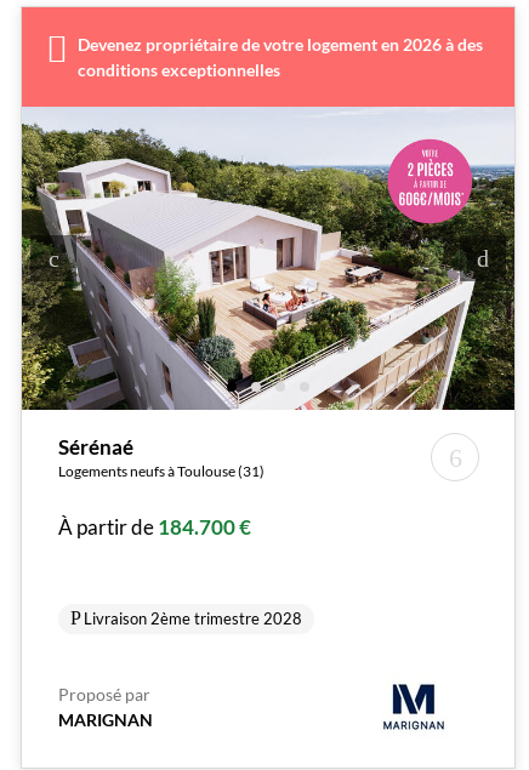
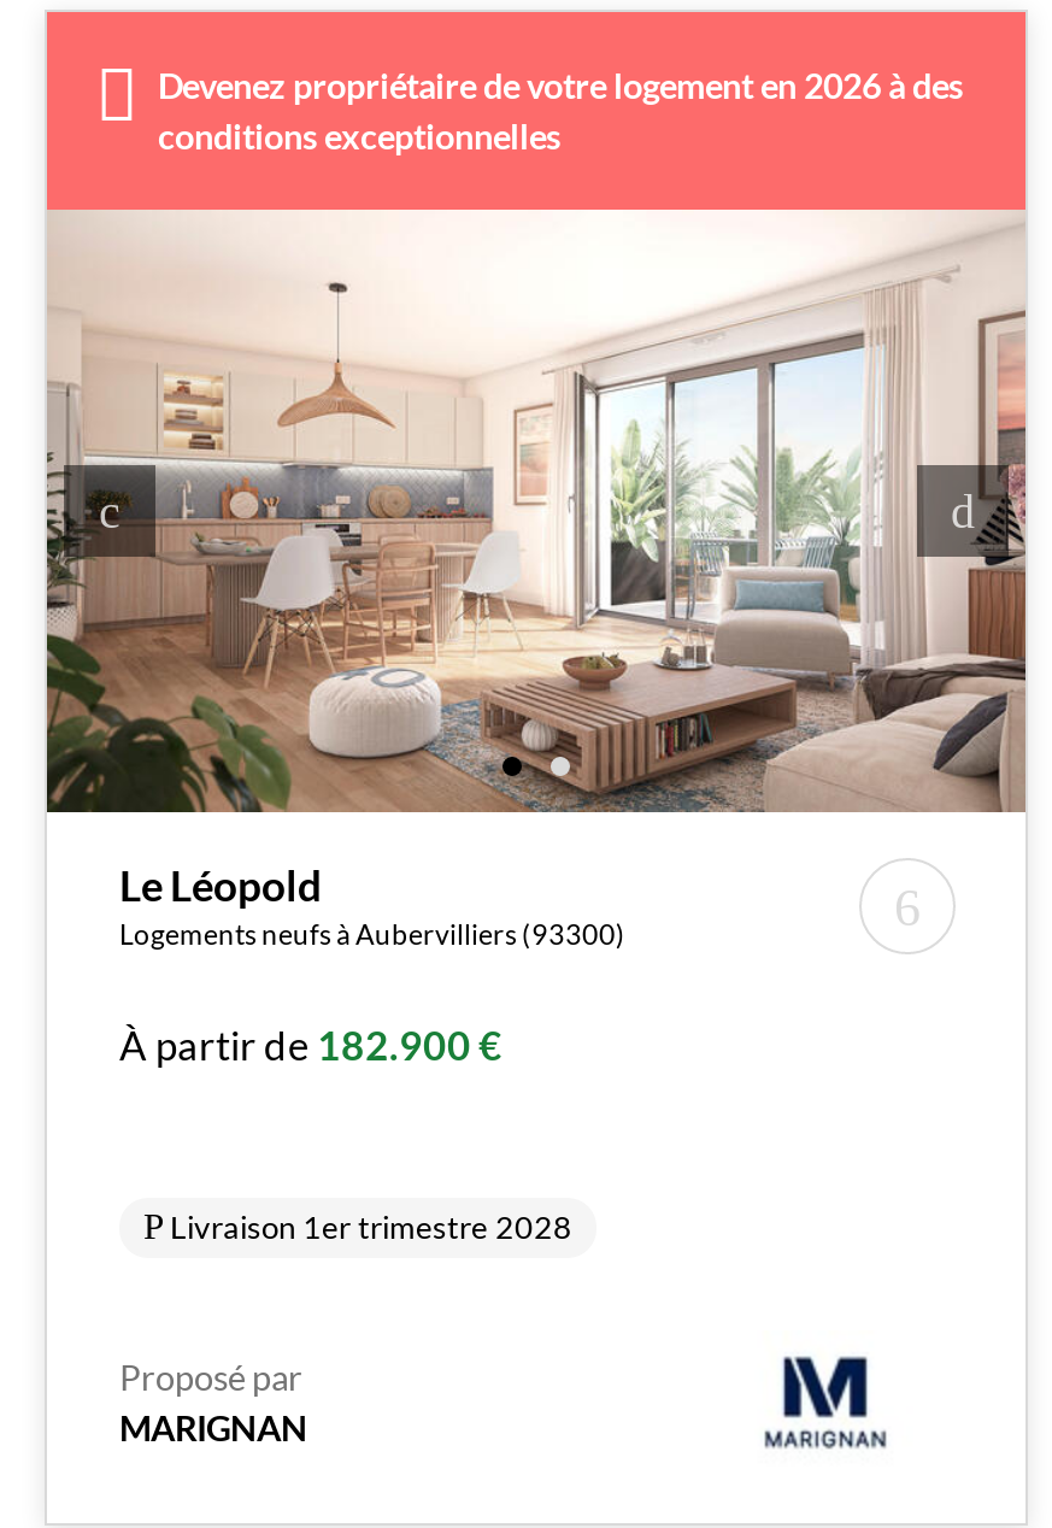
[21,107,516,479] [image] | Sérénaé | Logements neufs à Toulouse (31) -> [45,210,1028,950] [image] | Le Léopold | Logements neufs à Aubervilliers (93300)
[58,515,251,540] À partir de 184.700 € -> [119,1022,503,1070] À partir de 182.900 €
[84,609,302,628] Livraison 2ème trimestre 2028 -> [170,1207,572,1246] Livraison 1er trimestre 2028

